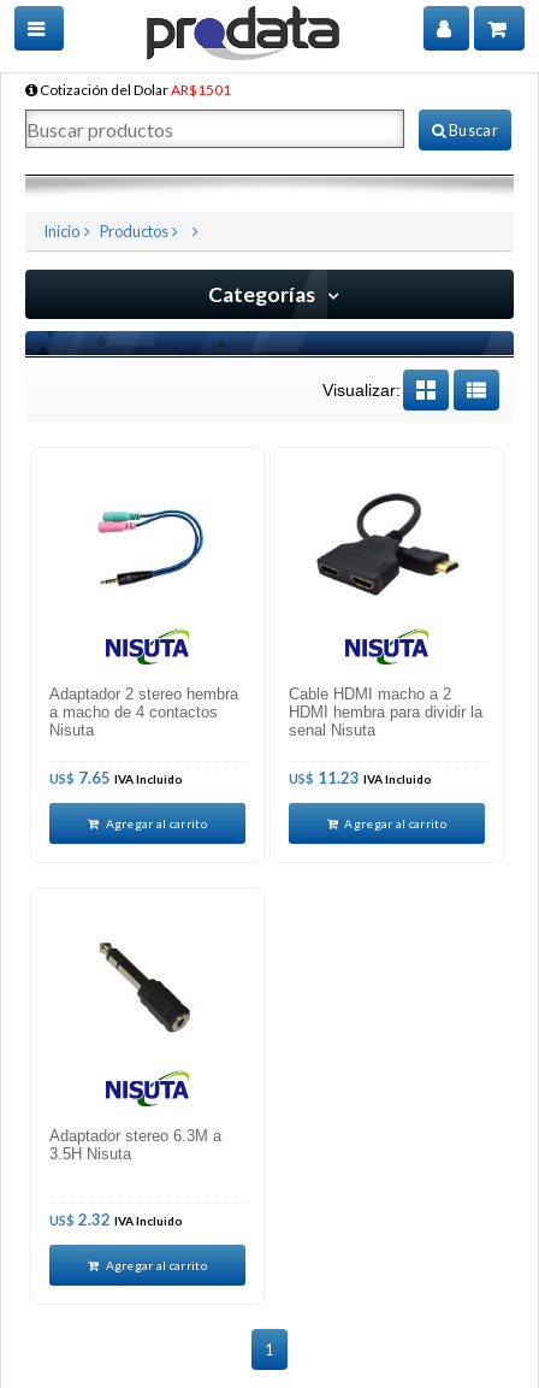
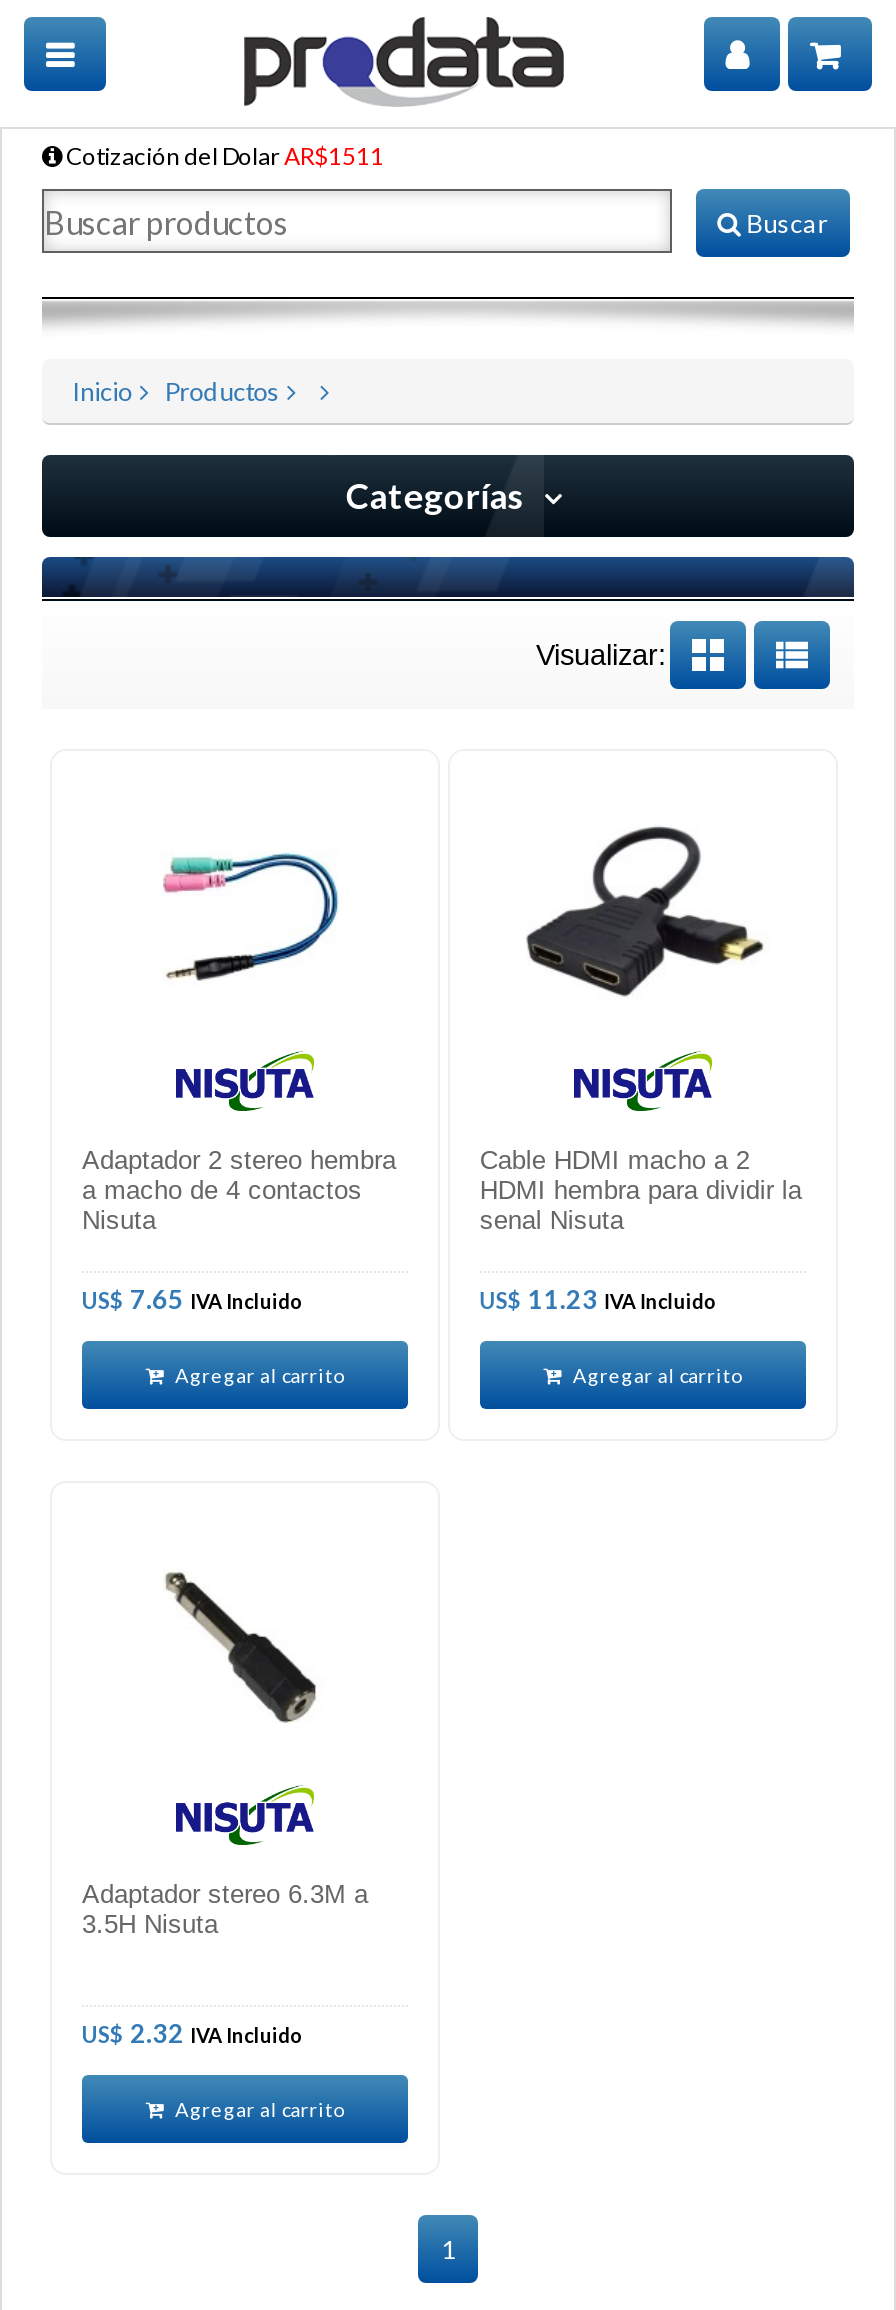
[37,81,231,99] Cotización del DolarAR$1501 -> [62,141,384,171] Cotización del DolarAR$1511

